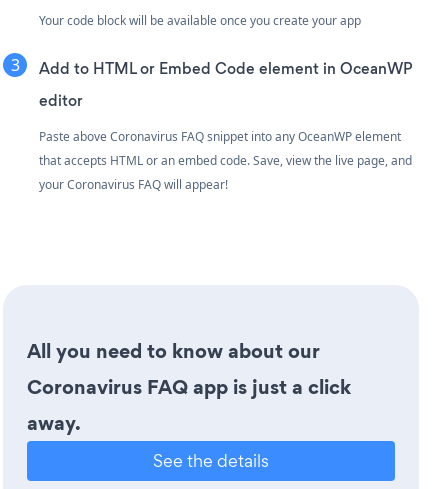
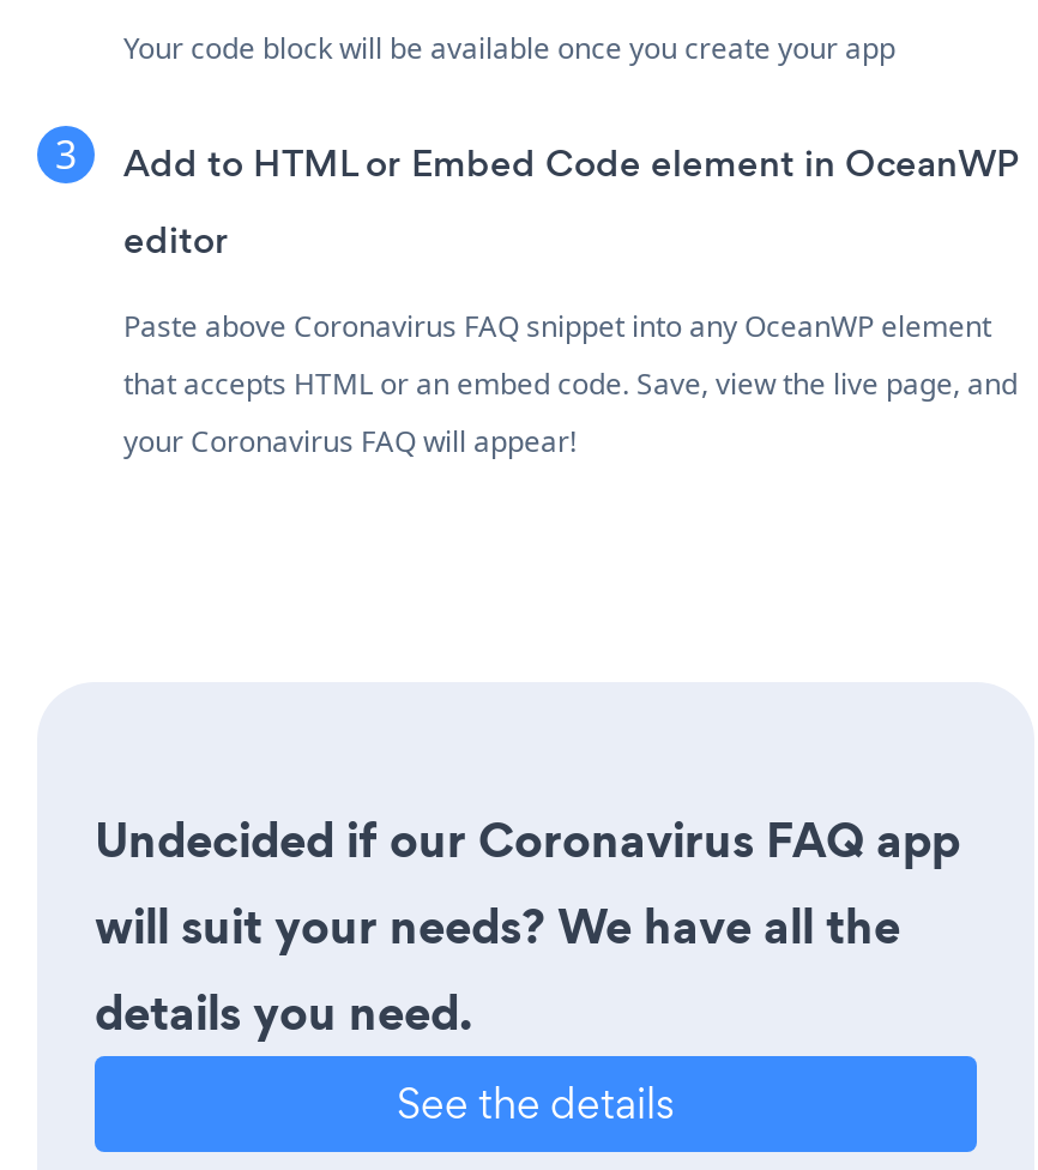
[27,337,351,437] All you need to know about our | Coronavirus FAQ app is just a click | away. -> [95,808,960,1047] Undecided if our Coronavirus FAQ app | will suit your needs? We have all the | details you need.

